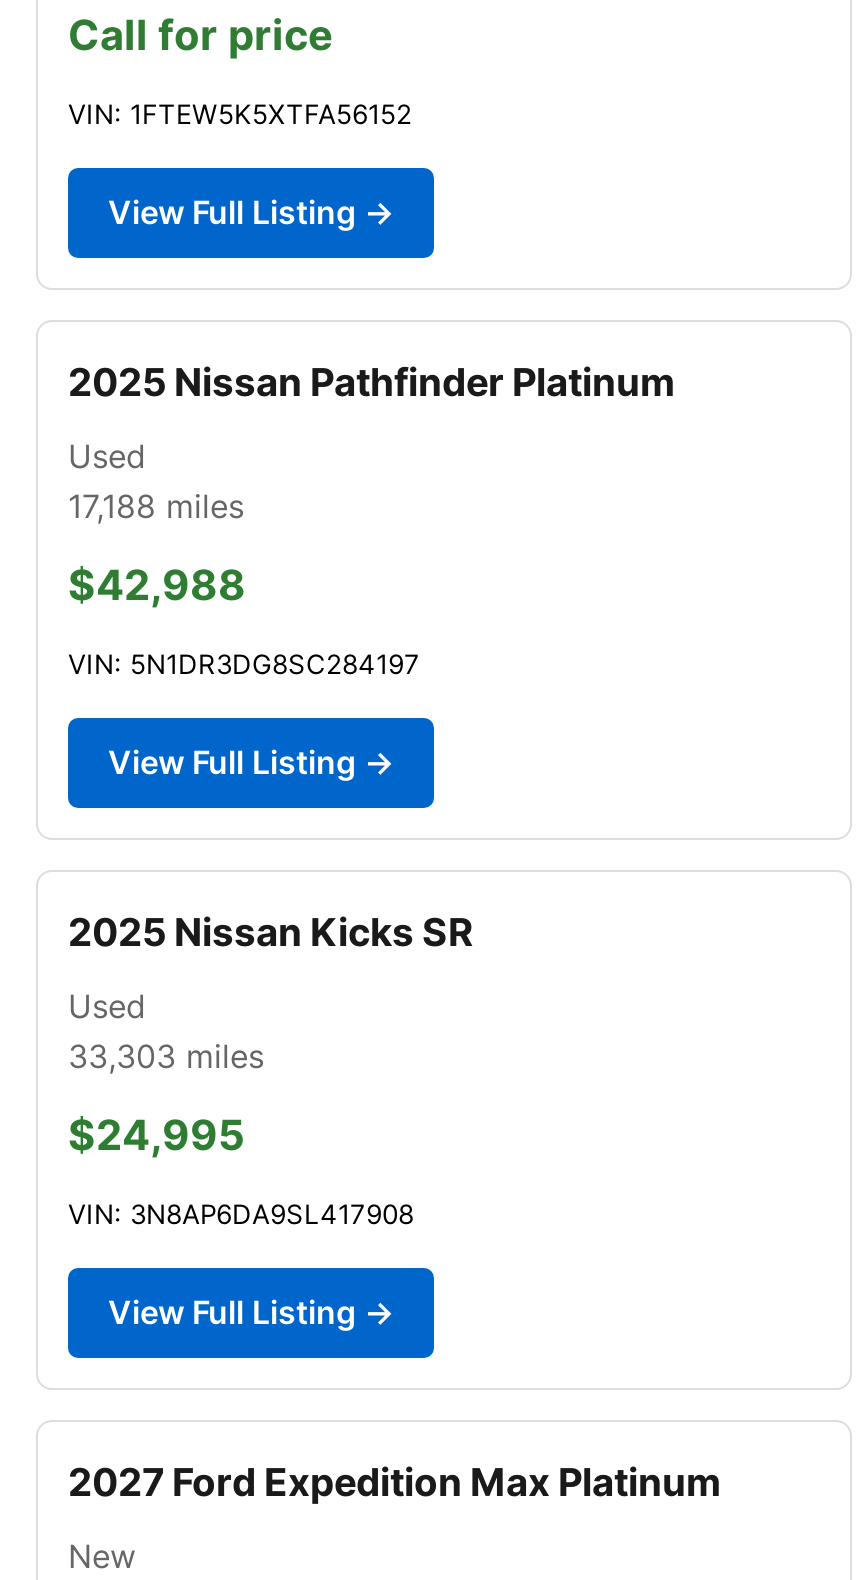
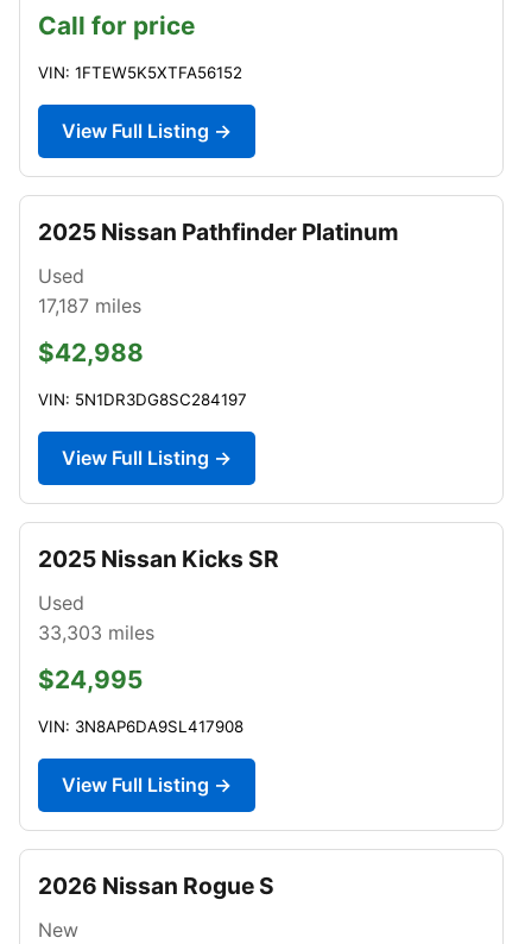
[68,486,244,526] 17,188 miles -> [38,294,141,317] 17,187 miles
[68,1458,722,1506] 2027 Ford Expedition Max Platinum -> [38,871,274,900] 2026 Nissan Rogue S

